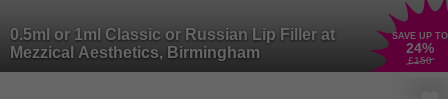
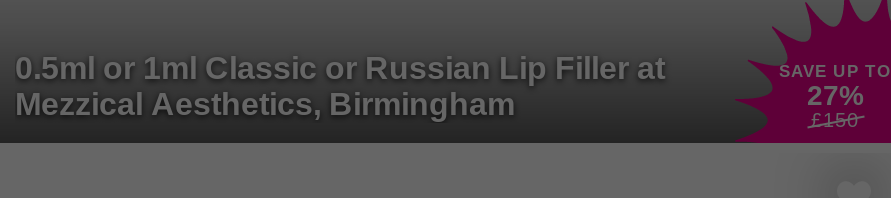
[406,40,434,56] 24% -> [807,80,863,112] 27%

